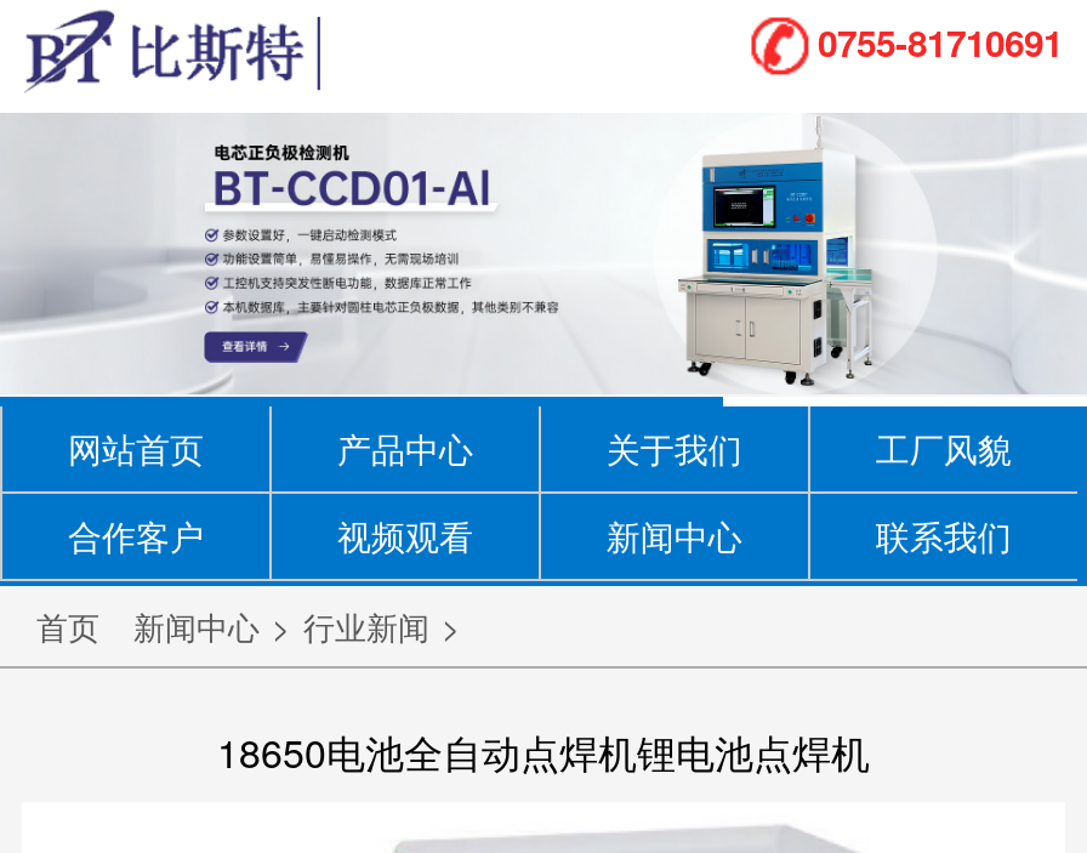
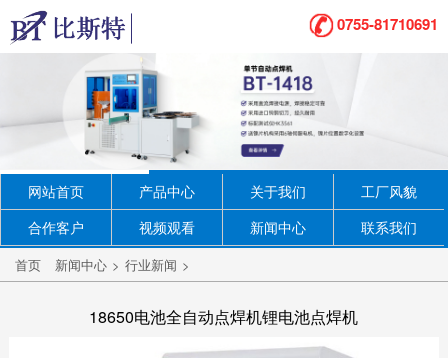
[7,142,560,406] [image] -> [3,66,230,175] [image]
[587,144,1080,409] [image] -> [241,64,445,174] [image]

